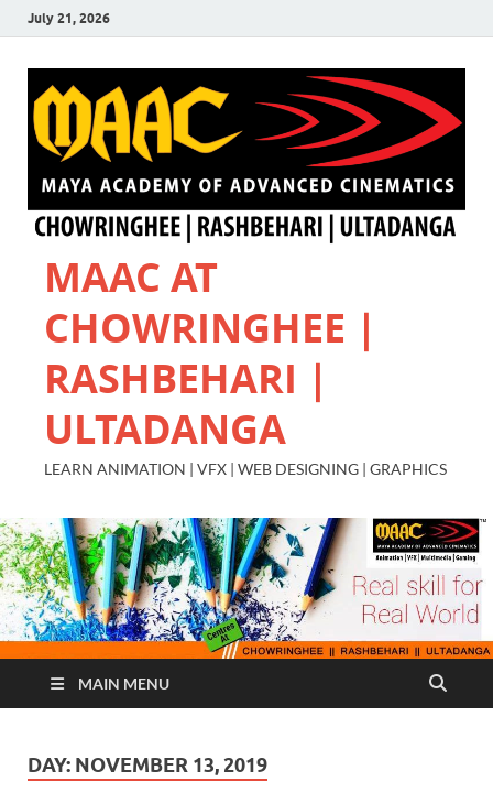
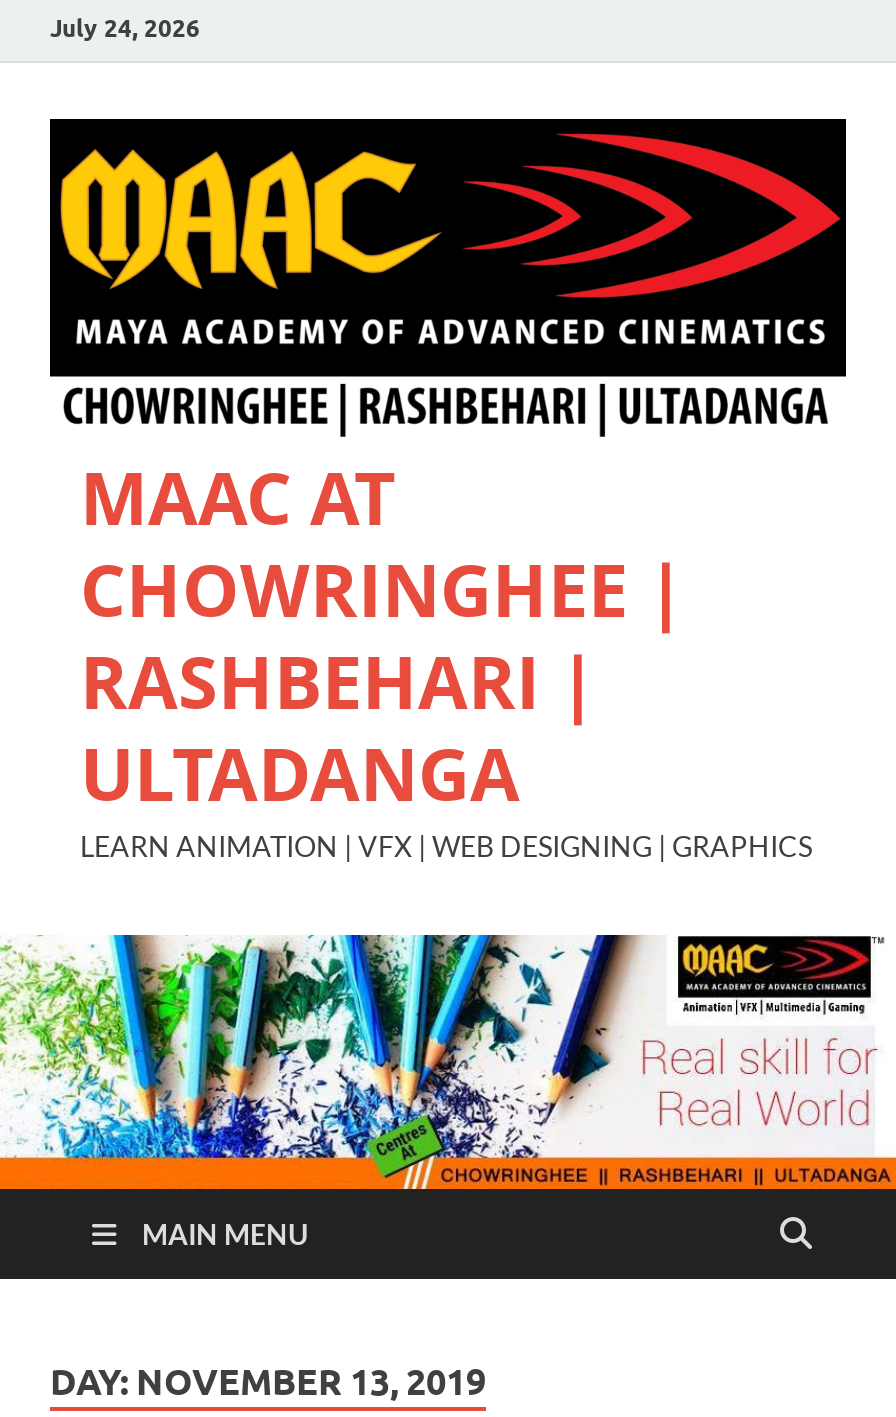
[28,9,110,26] July 21, 2026 -> [50,12,200,42] July 24, 2026

